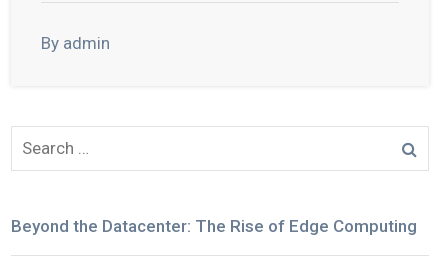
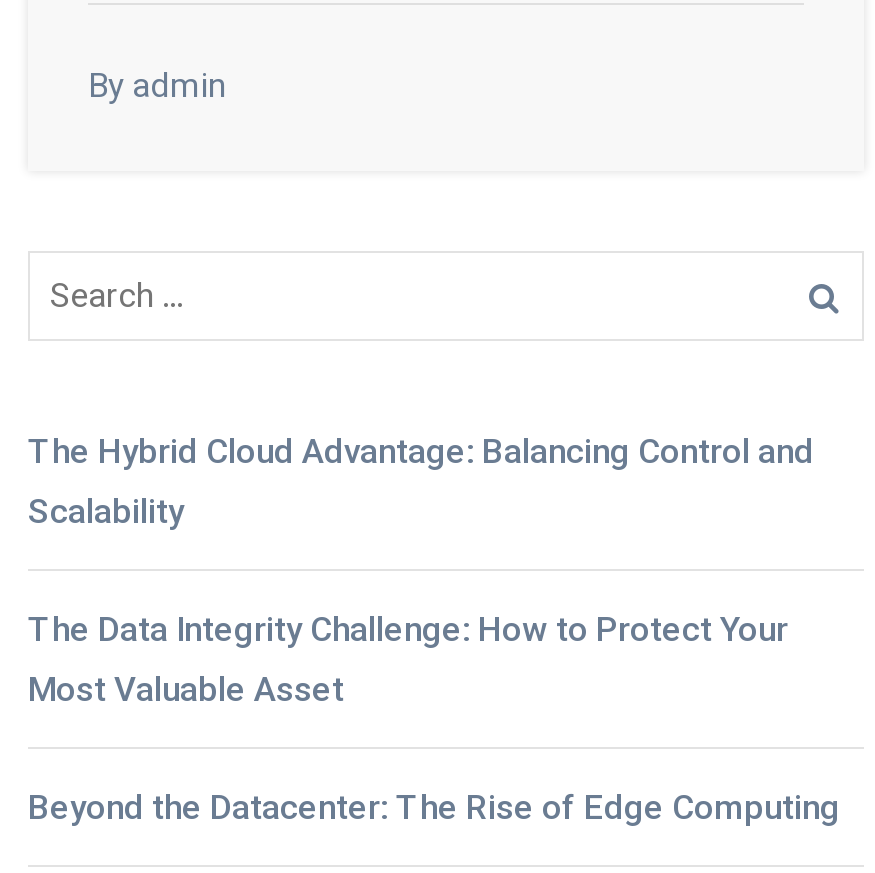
none -> [28,430,814,708] The Hybrid Cloud Advantage: Balancing Control and | Scalability | The Data Integrity Challenge: How to Protect Your | Most Valuable Asset

